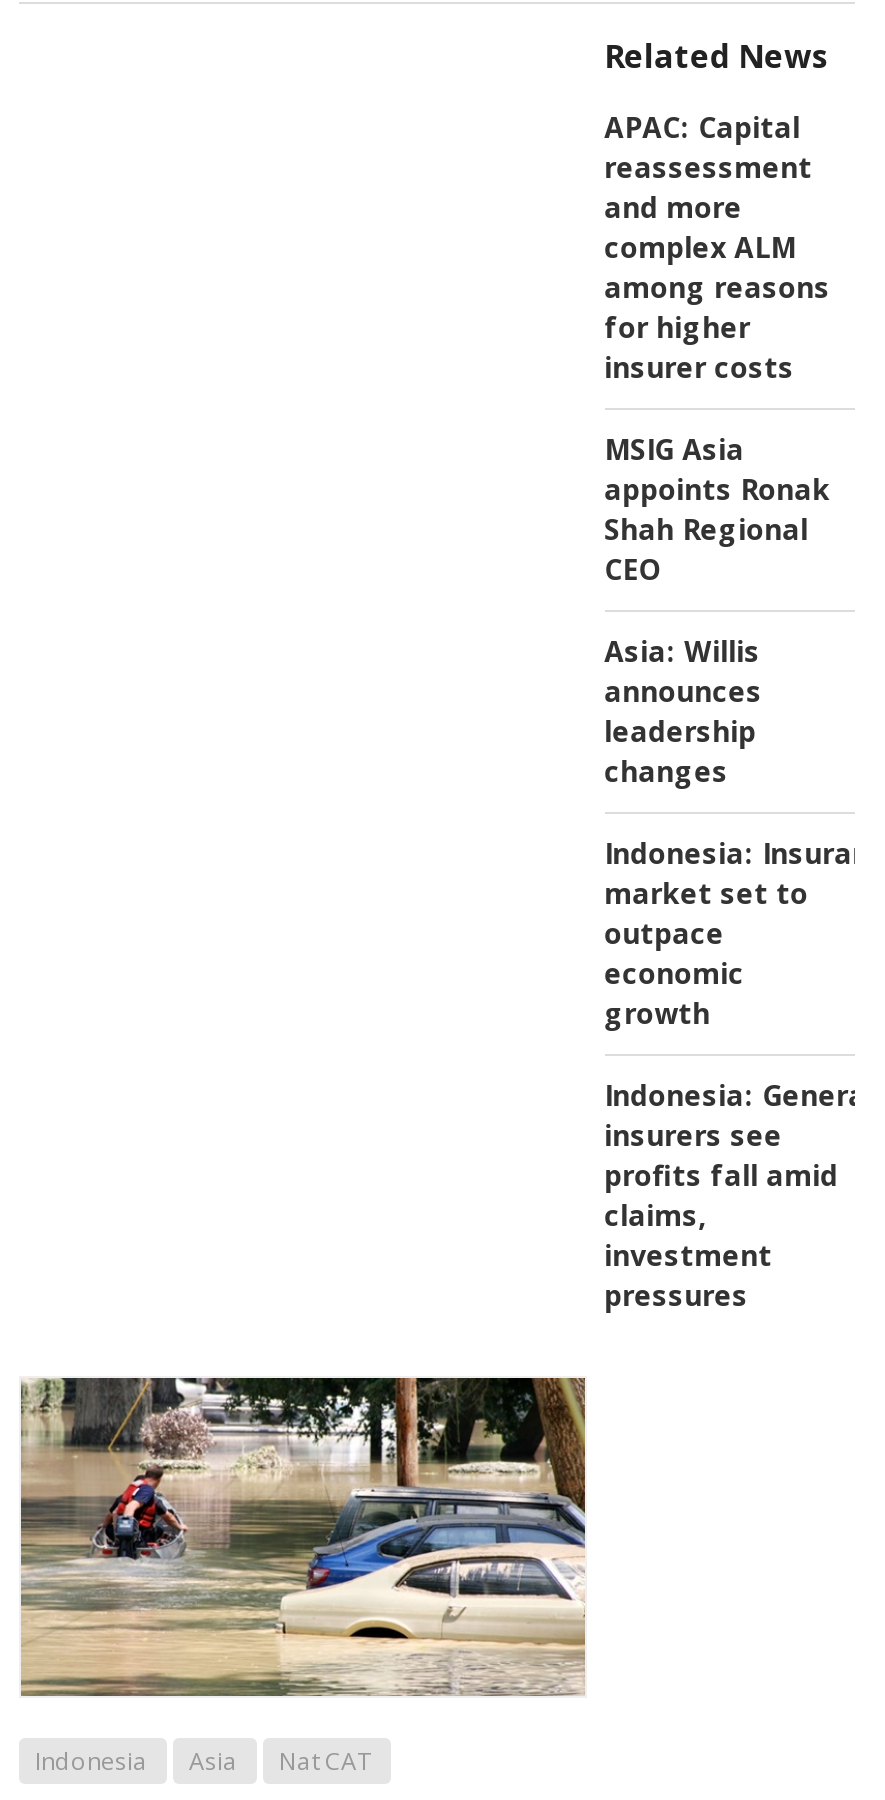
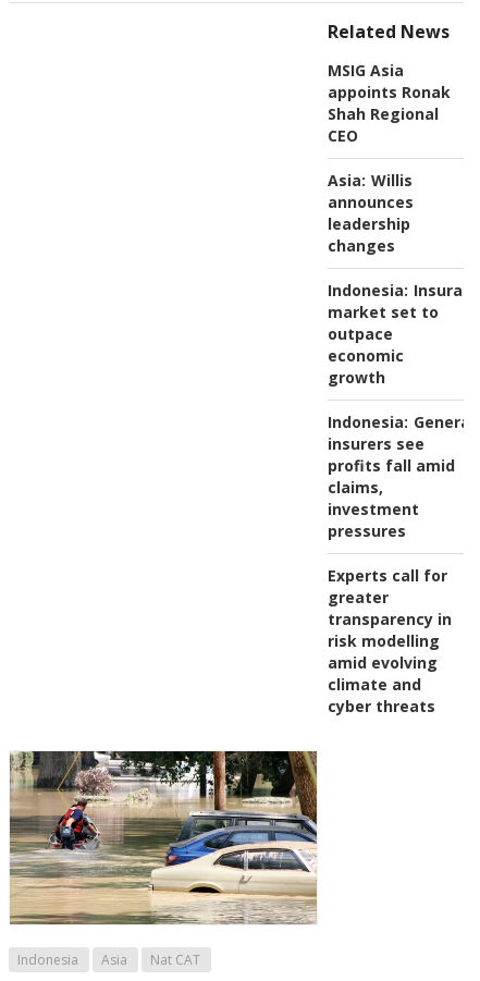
[604,108,830,386] APAC: Capital | reassessment | and more | complex ALM | among reasons | for higher | insurer costs -> none
moved [604,430,838,1314] -> [327,60,455,541]: MSIG Asia | appoints Ronak | Shah Regional | ... | investment | pressures
none -> [327,565,451,717] Experts call for | greater | transparency in | risk modelling | amid evolving | climate and | cyber threats

